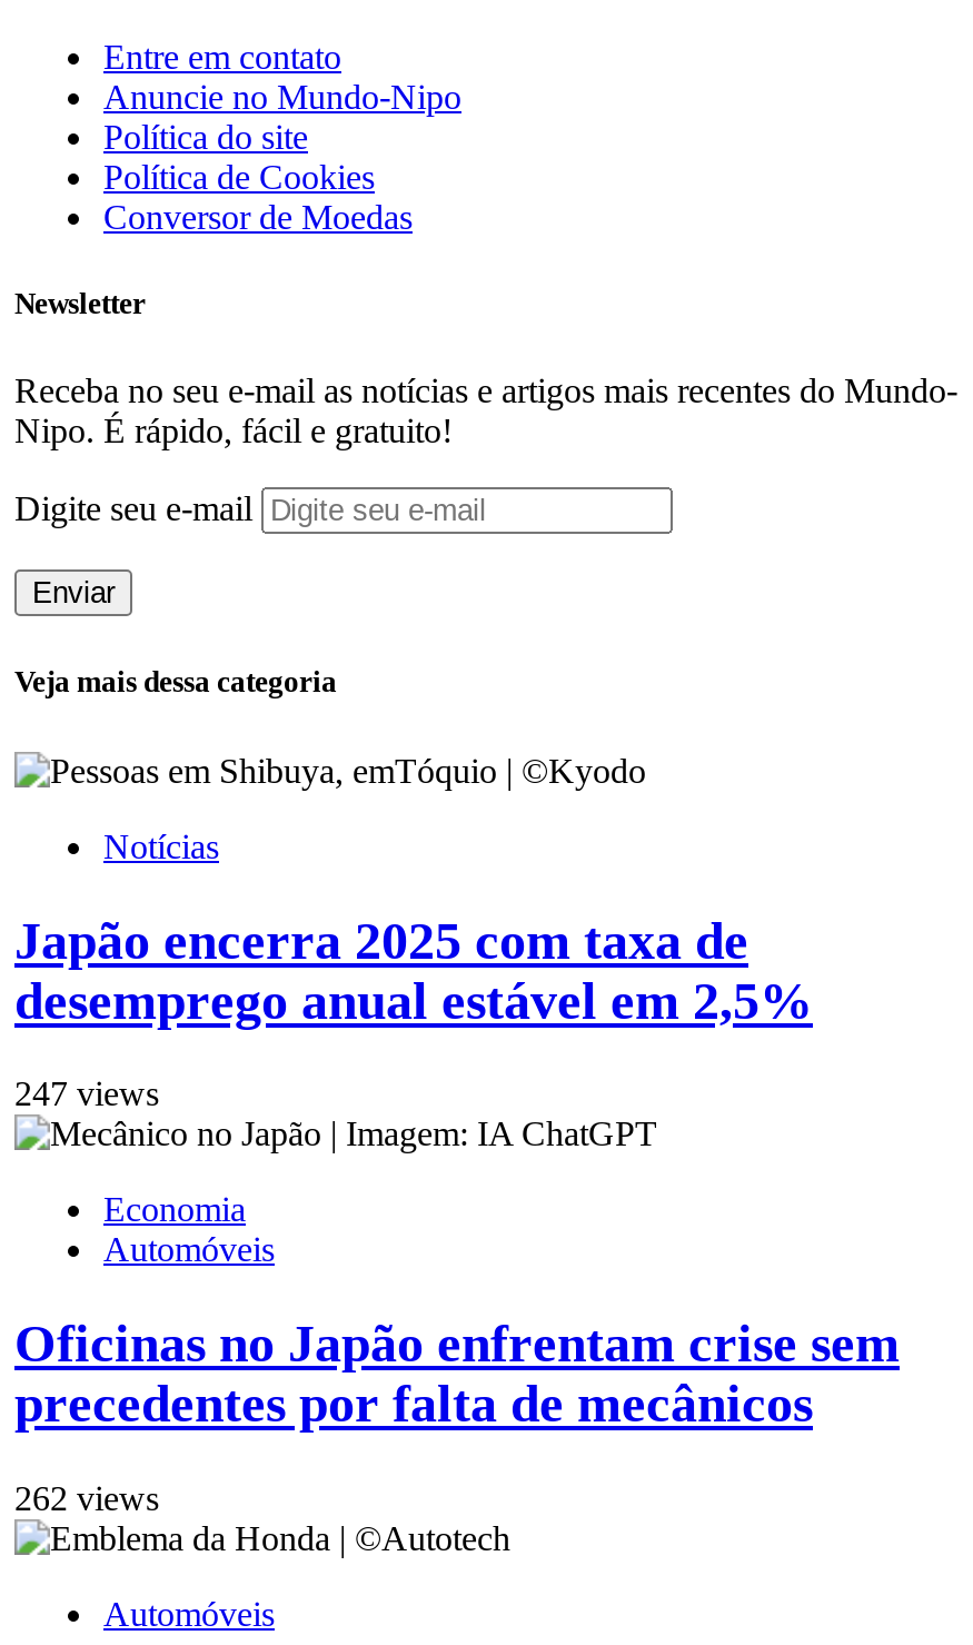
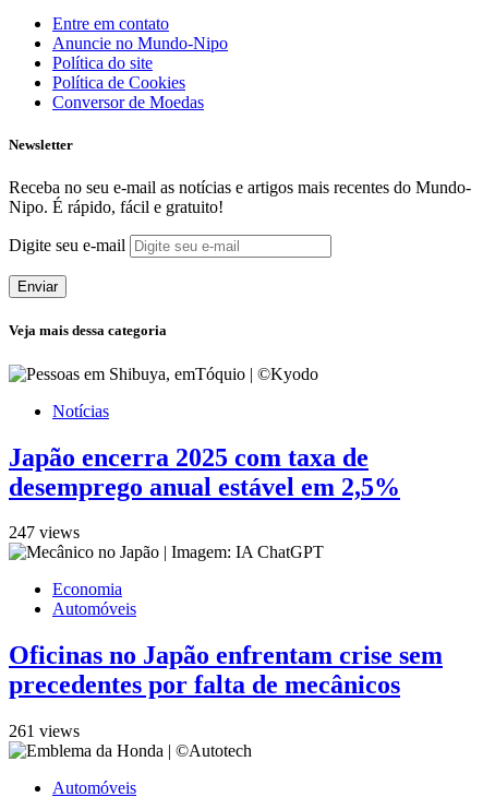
[14,1480,159,1518] 262 views -> [9,722,80,740] 261 views

